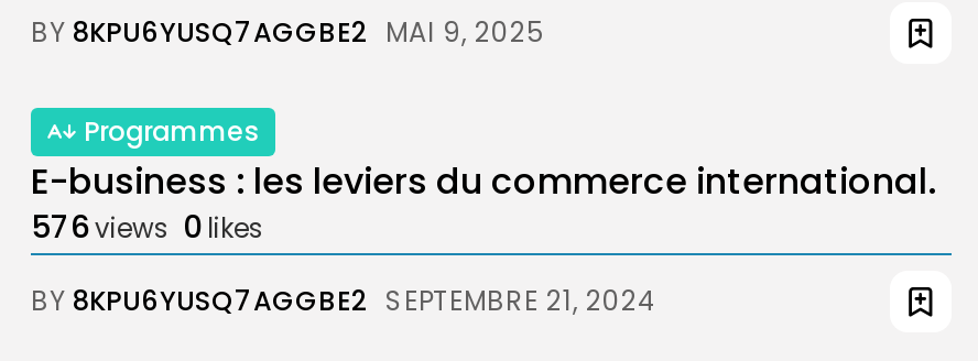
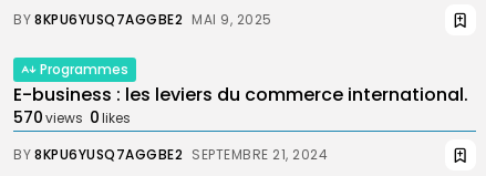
[31,205,264,249] 576 views 0 likes -> [13,107,131,129] 570 views 0 likes

